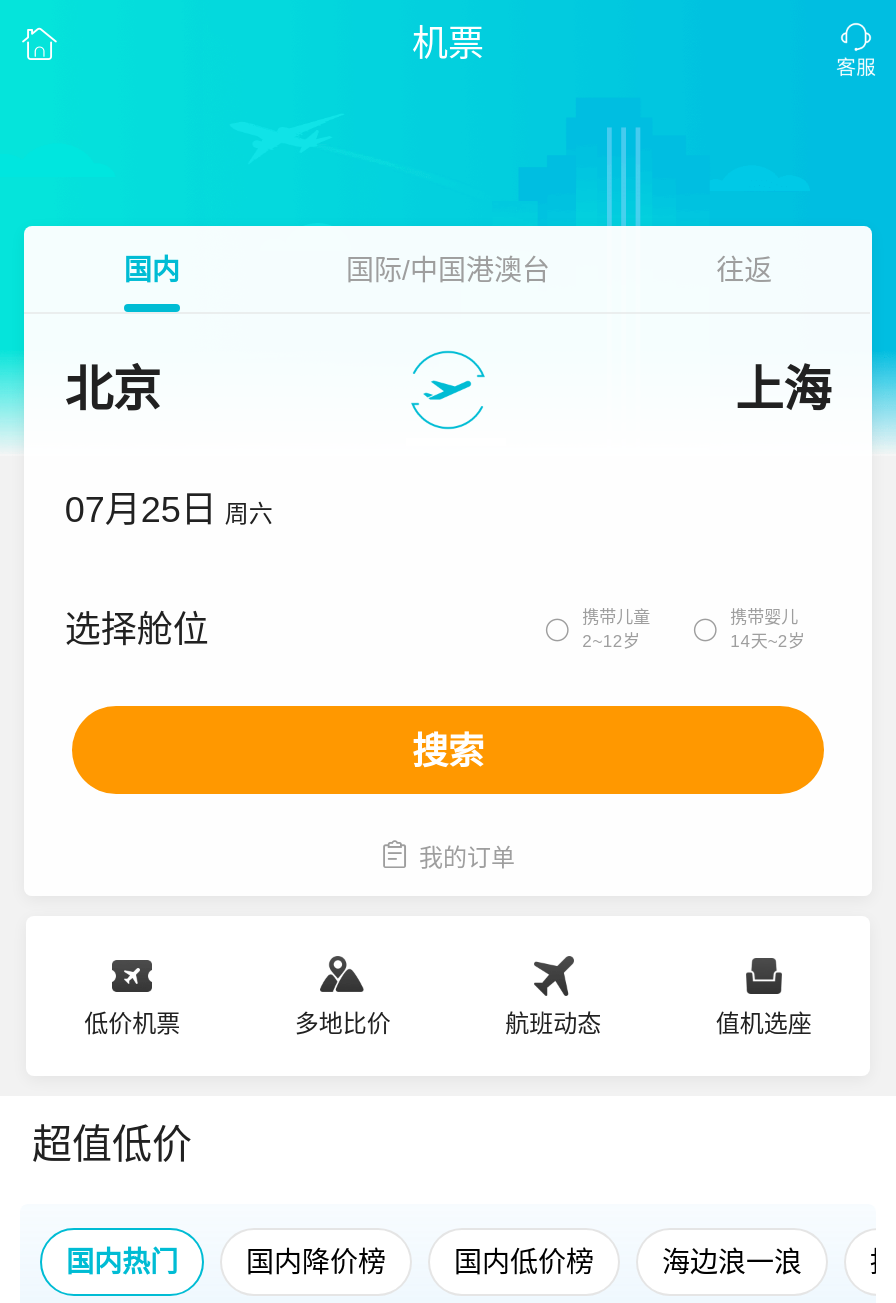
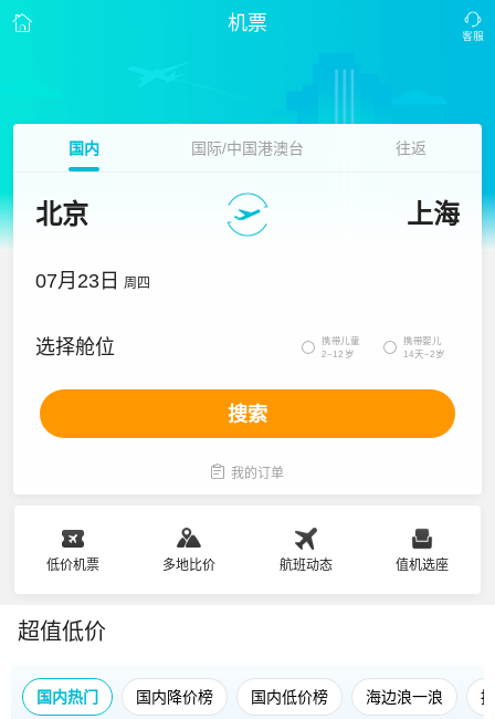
[65,490,273,530] 07月25日 周六 -> [36,270,151,292] 07月23日 周四

